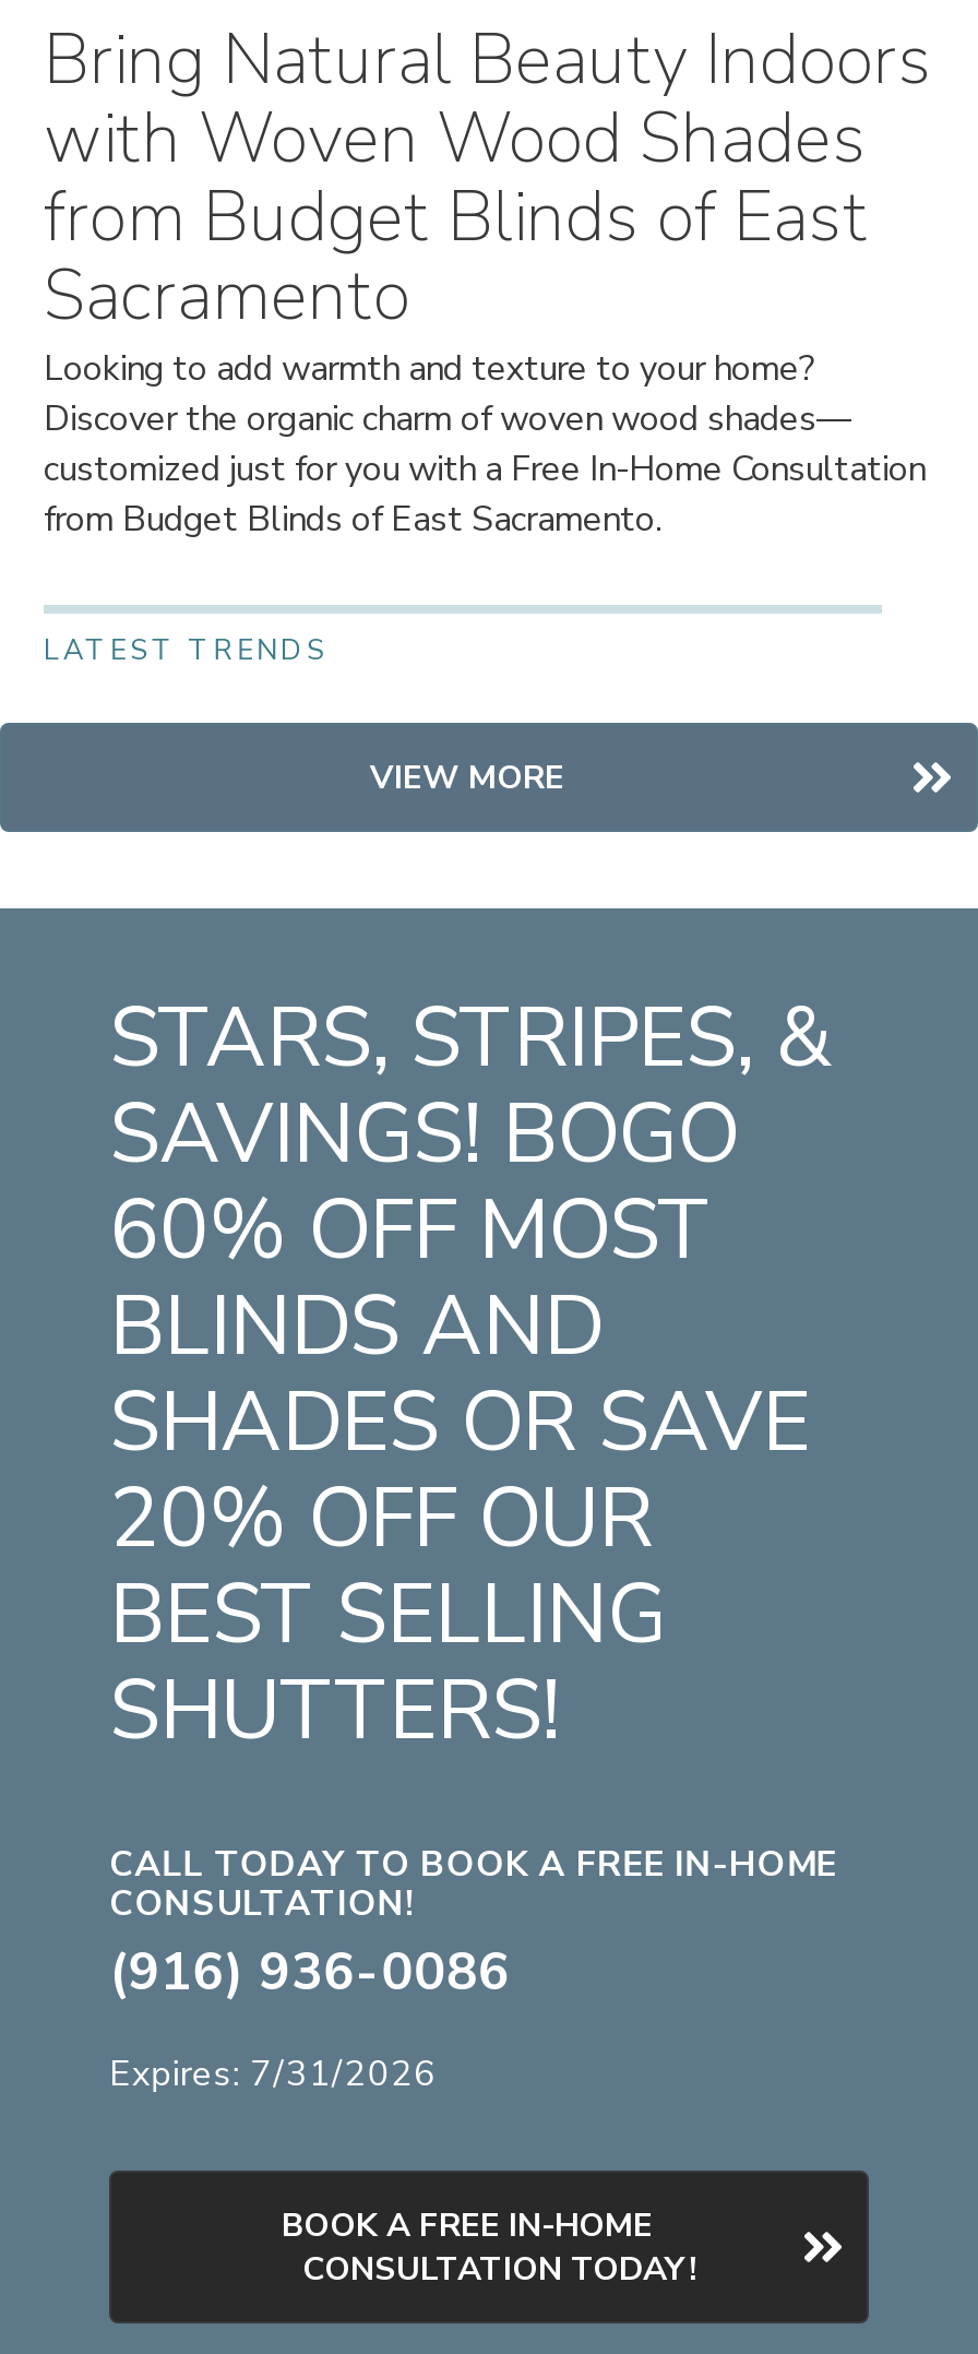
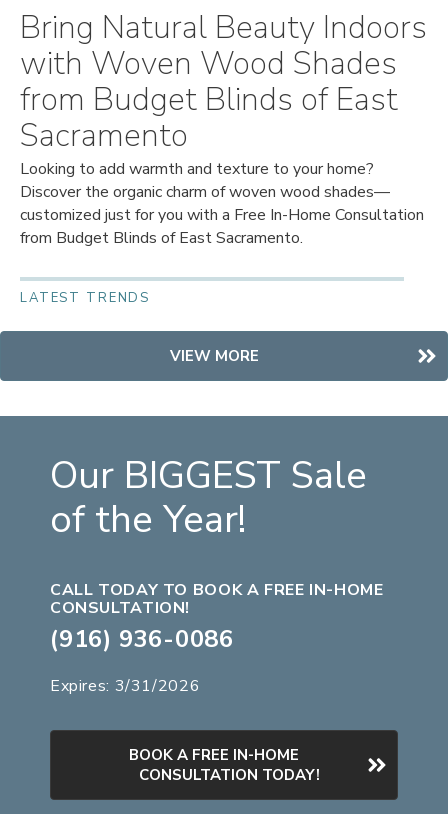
[109,982,832,1766] STARS, STRIPES, & | SAVINGS! BOGO | 60% OFF MOST | BLINDS AND | SHADES OR SAVE | 20% OFF OUR | BEST SELLING | SHUTTERS! -> [50,450,367,545] Our BIGGEST Sale | of the Year!
[109,2050,437,2098] Expires: 7/31/2026 -> [50,675,200,697] Expires: 3/31/2026

